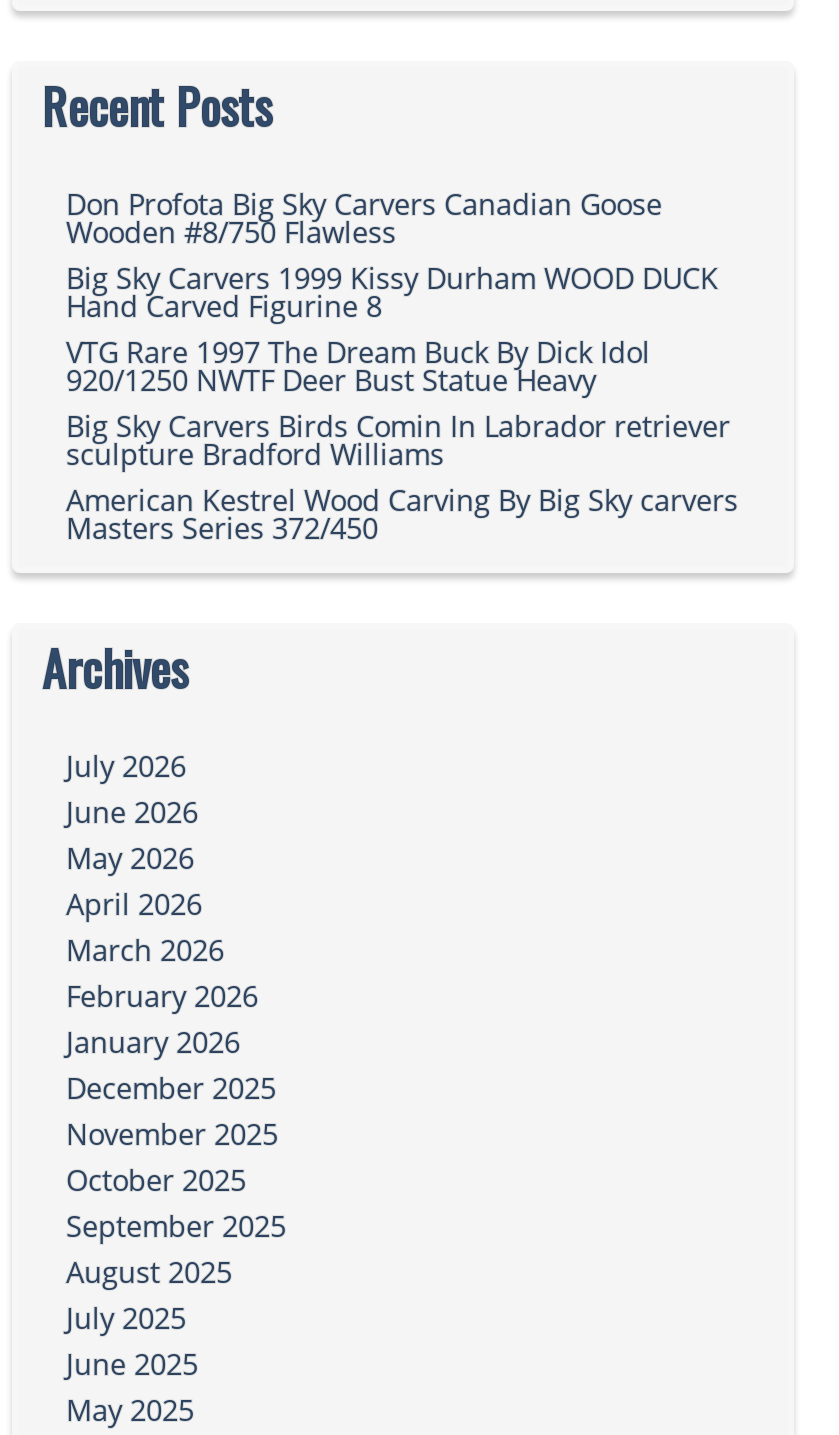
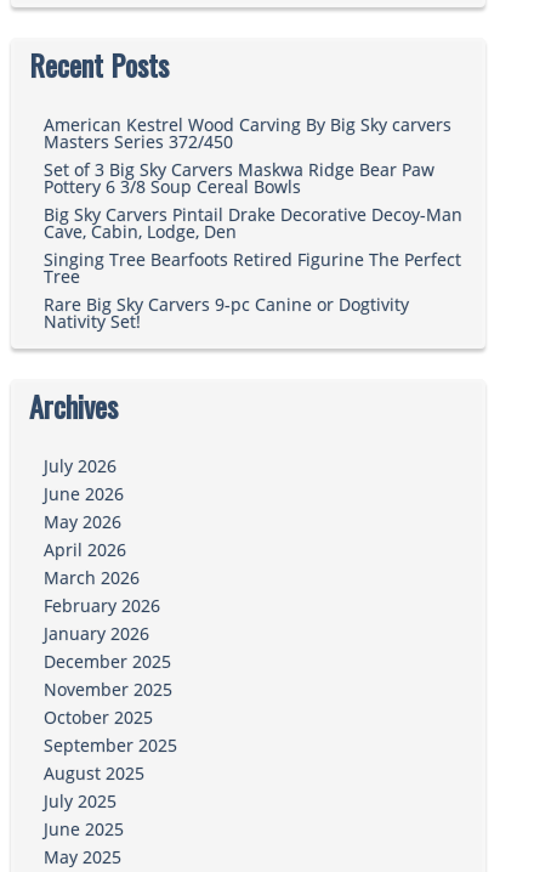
[66,186,730,474] Don Profota Big Sky Carvers Canadian Goose | Wooden #8/750 Flawless | Big Sky Carvers 1999 Kissy Durham WOOD DUCK | Hand Carved Figurine 8 | VTG Rare 1997 The Dream Buck By Dick Idol | 920/1250 NWTF Deer Bust Statue Heavy | Big Sky Carvers Birds Comin In Labrador retriever | sculpture Bradford Williams -> none
moved [66,482,738,548] -> [44,113,451,154]: American Kestrel Wood Carving By Big Sky carvers | Masters Series 372/450
none -> [44,158,462,333] Set of 3 Big Sky Carvers Maskwa Ridge Bear Paw | Pottery 6 3/8 Soup Cereal Bowls | Big Sky Carvers Pintail Drake Decorative Decoy-Man | Cave, Cabin, Lodge, Den | Singing Tree Bearfoots Retired Figurine The Perfect | Tree | Rare Big Sky Carvers 9-pc Canine or Dogtivity | Nativity Set!

